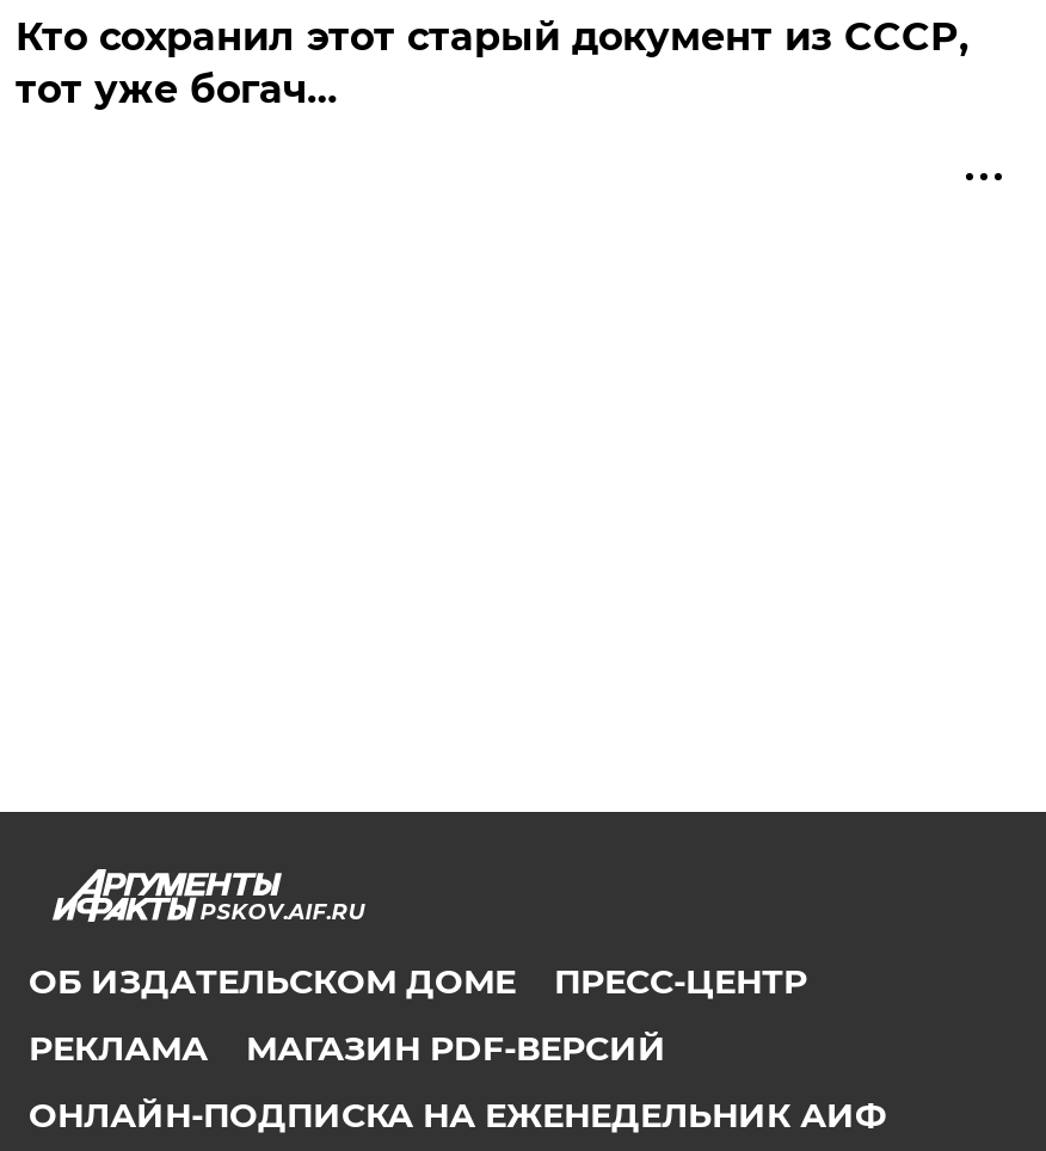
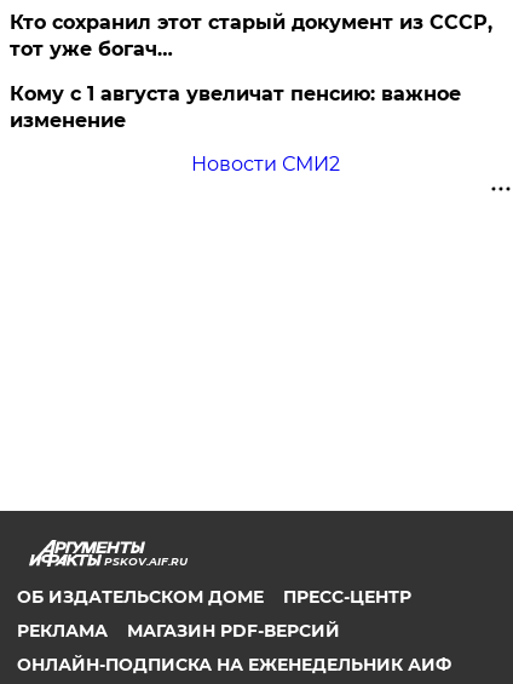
none -> [10,82,461,175] Кому с 1 августа увеличат пенсию: важное | изменение | Новости СМИ2

